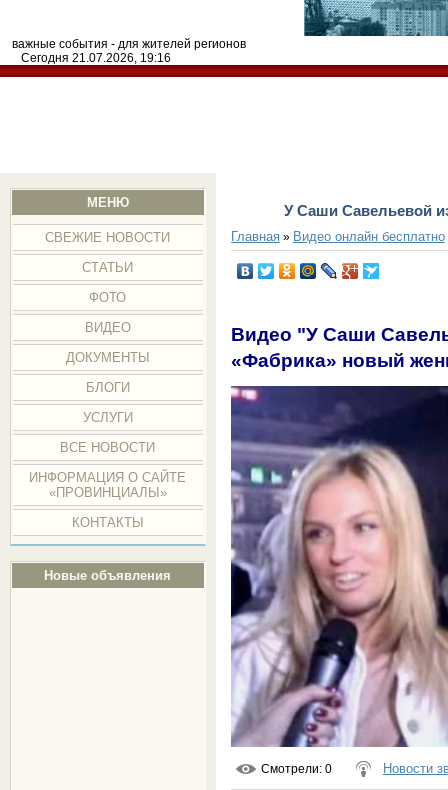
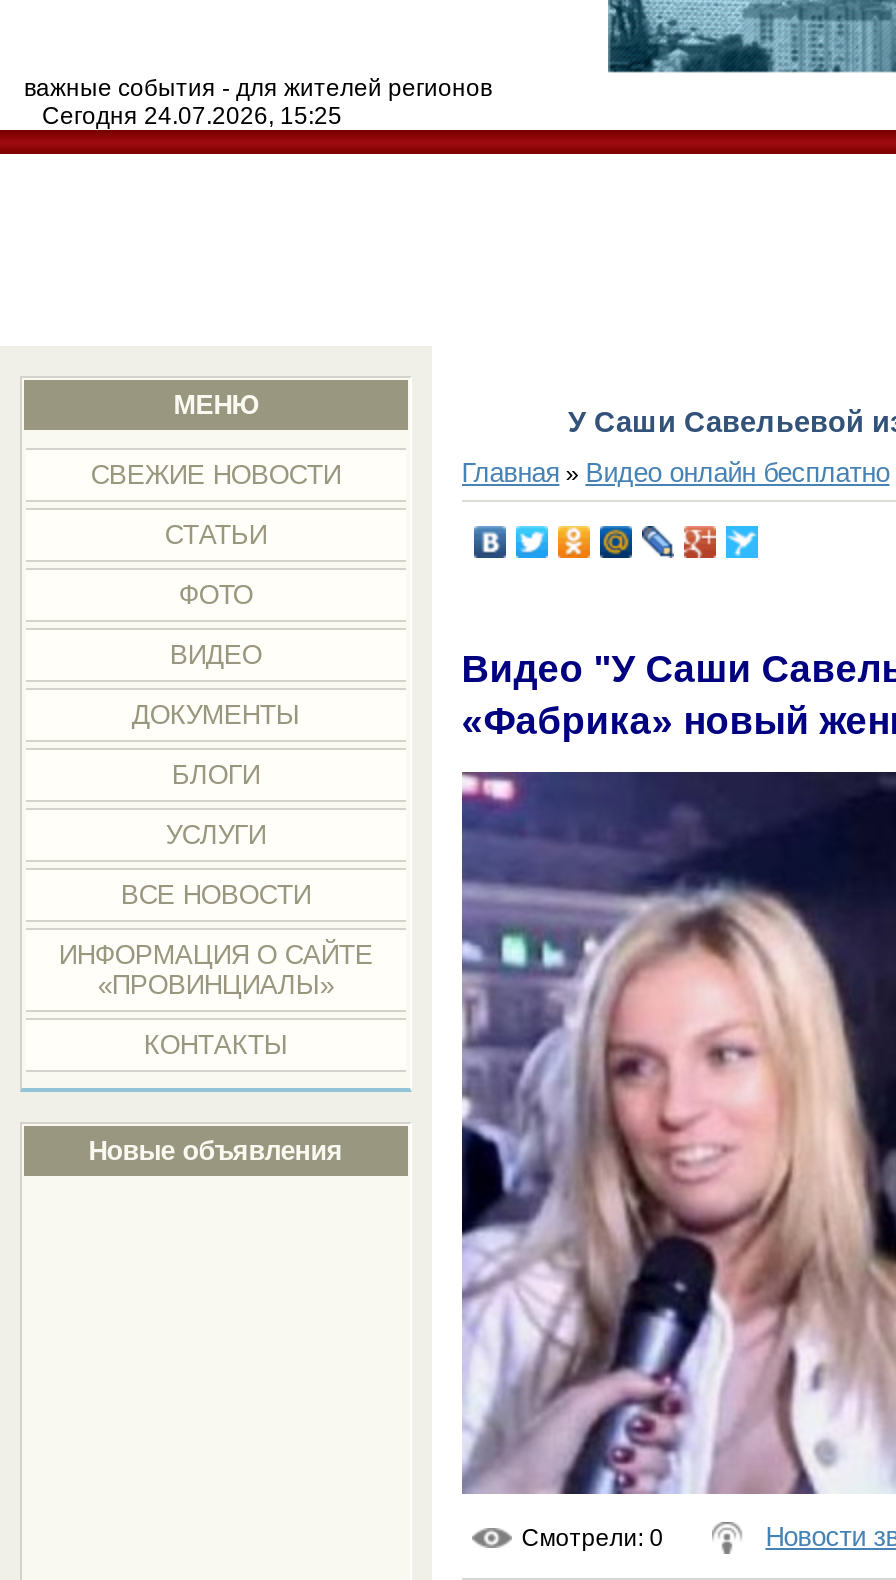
[0,51,171,65] Сегодня 21.07.2026, 19:16 -> [0,102,342,130] Сегодня 24.07.2026, 15:25

